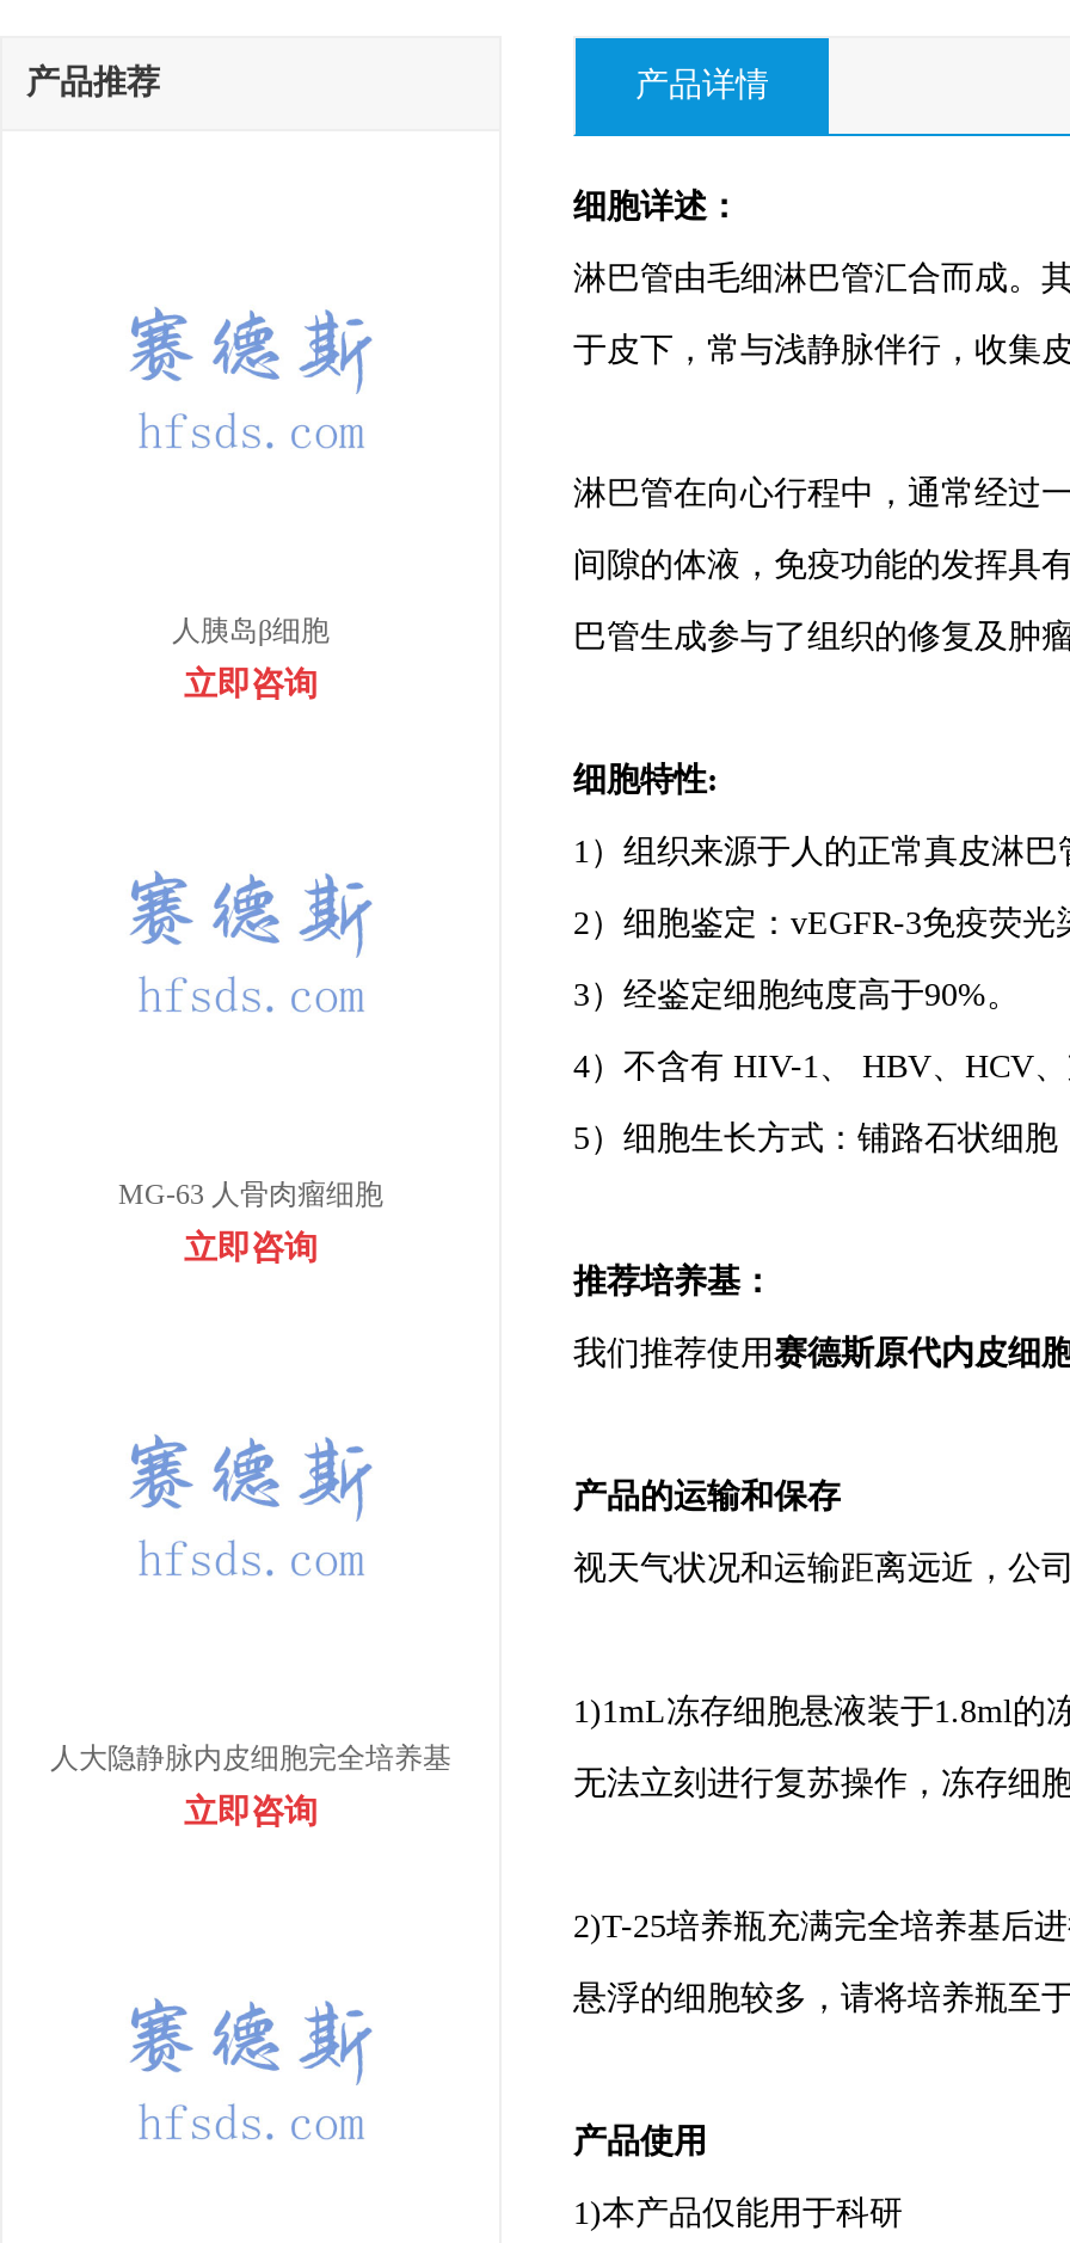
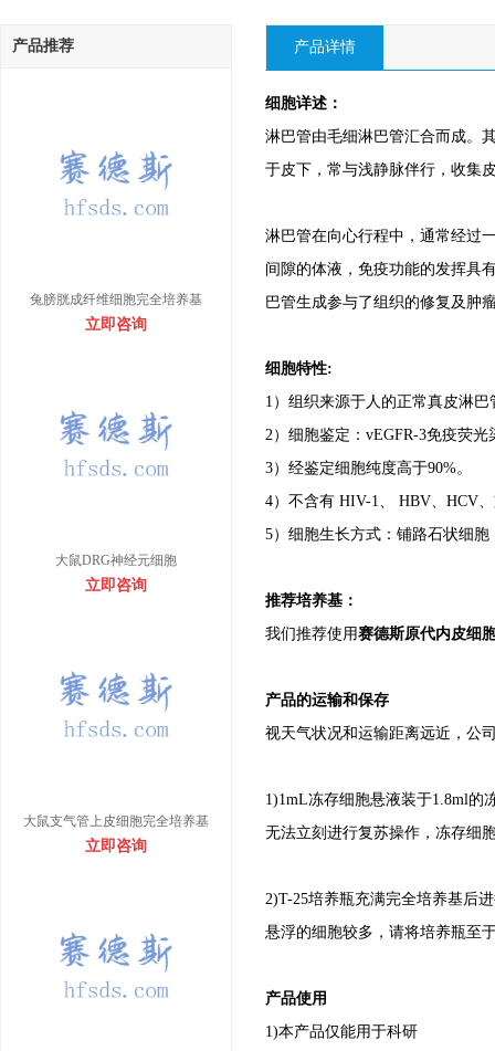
[172,614,330,647] 人胰岛β细胞 -> [30,292,202,307] 兔膀胱成纤维细胞完全培养基
[118,1178,383,1211] MG-63 人骨肉瘤细胞 -> [55,553,177,568] 大鼠DRG神经元细胞
[50,1741,451,1775] 人大隐静脉内皮细胞完全培养基 -> [23,813,209,829] 大鼠支气管上皮细胞完全培养基

